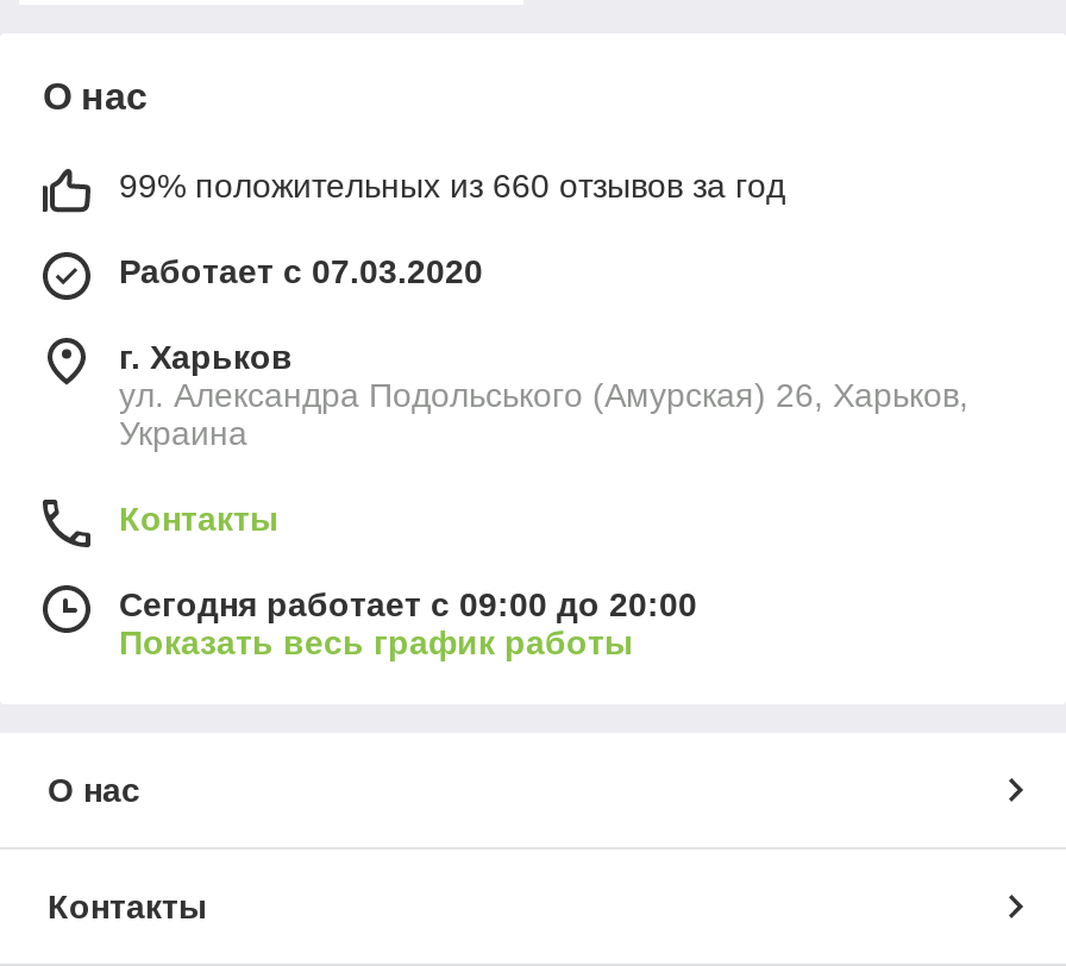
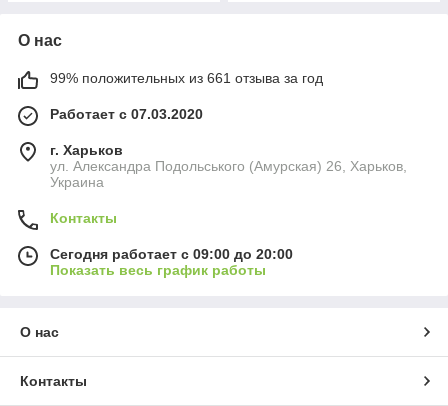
[119,166,785,204] 99% положительных из 660 отзывов за год -> [50,70,323,86] 99% положительных из 661 отзыва за год

